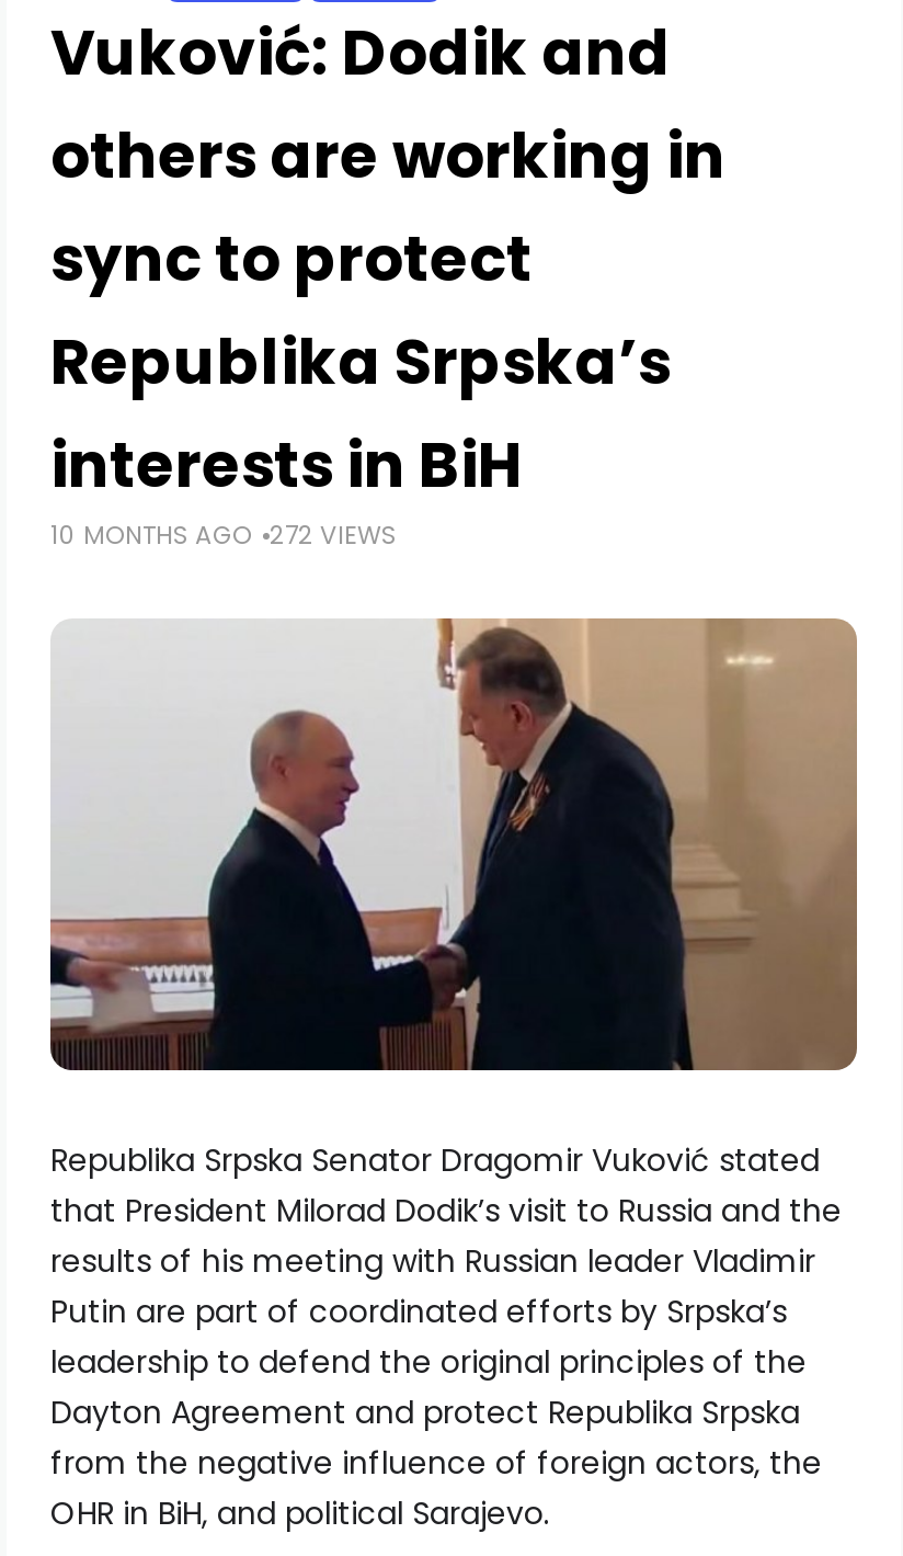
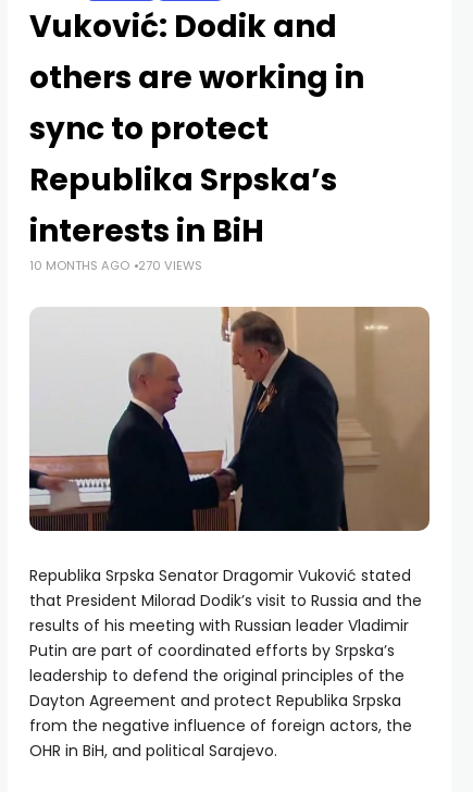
[50,518,397,553] 10 MONTHS AGO 272 VIEWS -> [29,257,202,274] 10 MONTHS AGO 270 VIEWS

